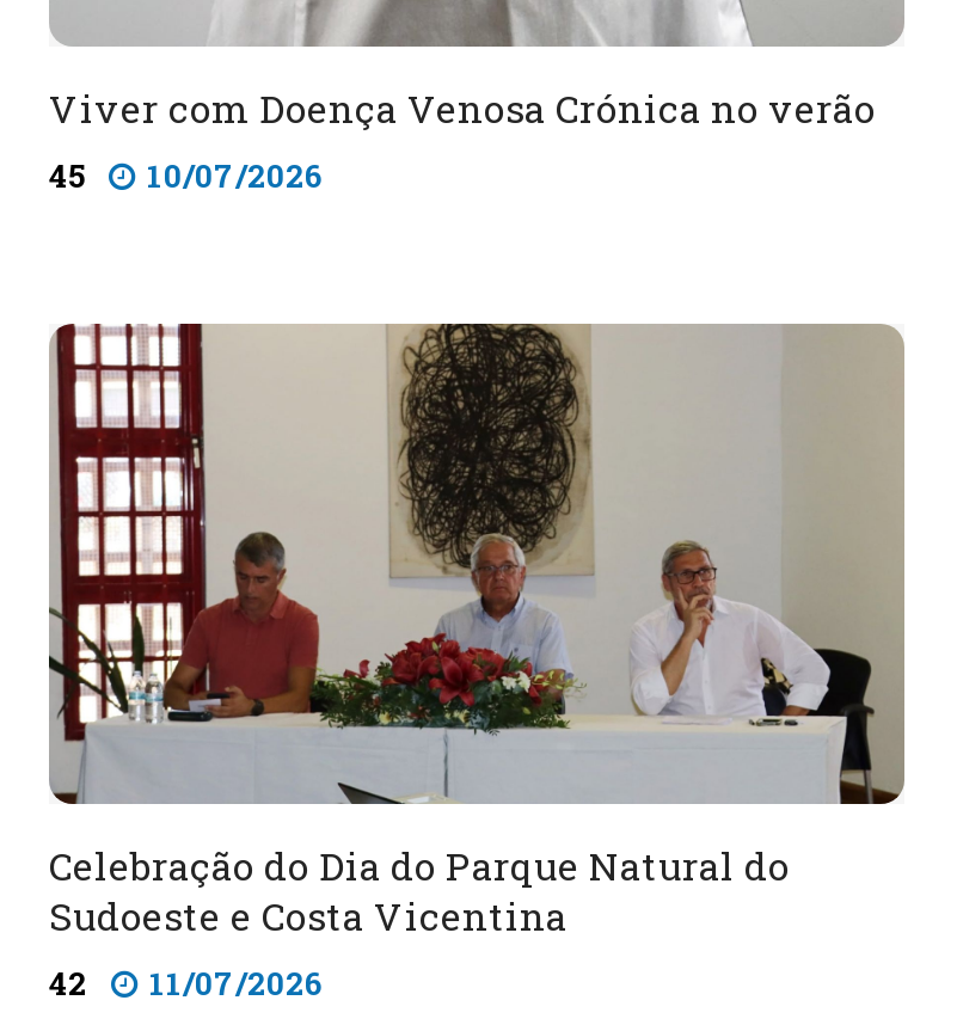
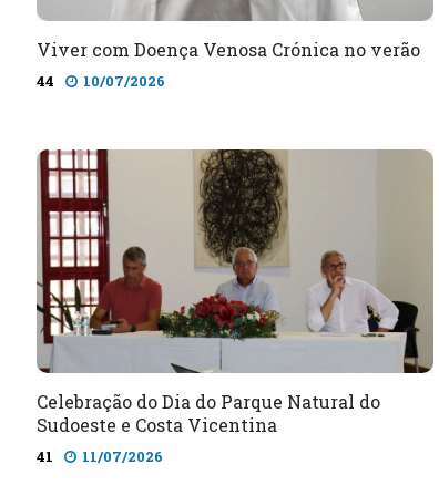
[49,154,324,197] 45 10/07/2026 -> [37,71,165,91] 44 10/07/2026
[49,962,324,1005] 42 11/07/2026 -> [37,446,163,466] 41 11/07/2026

